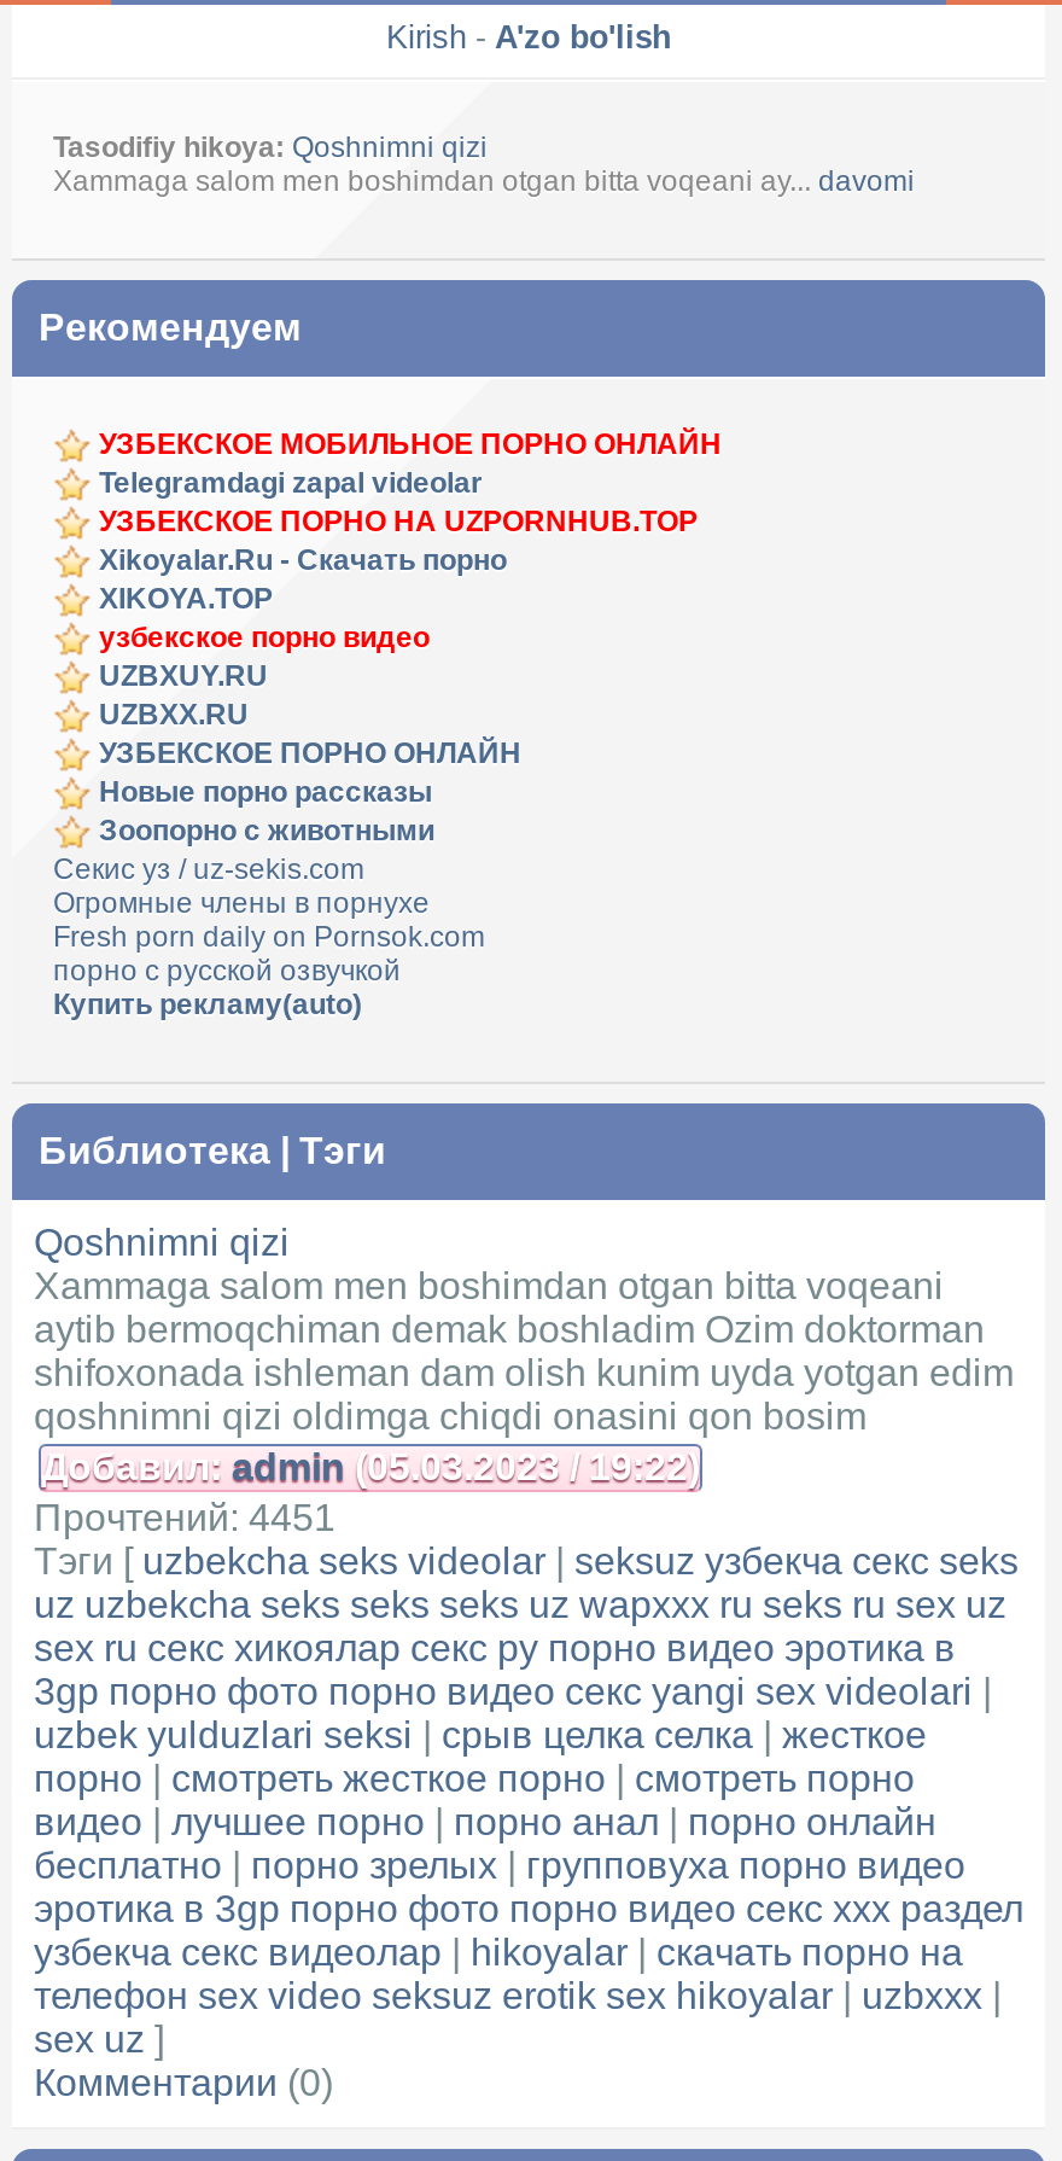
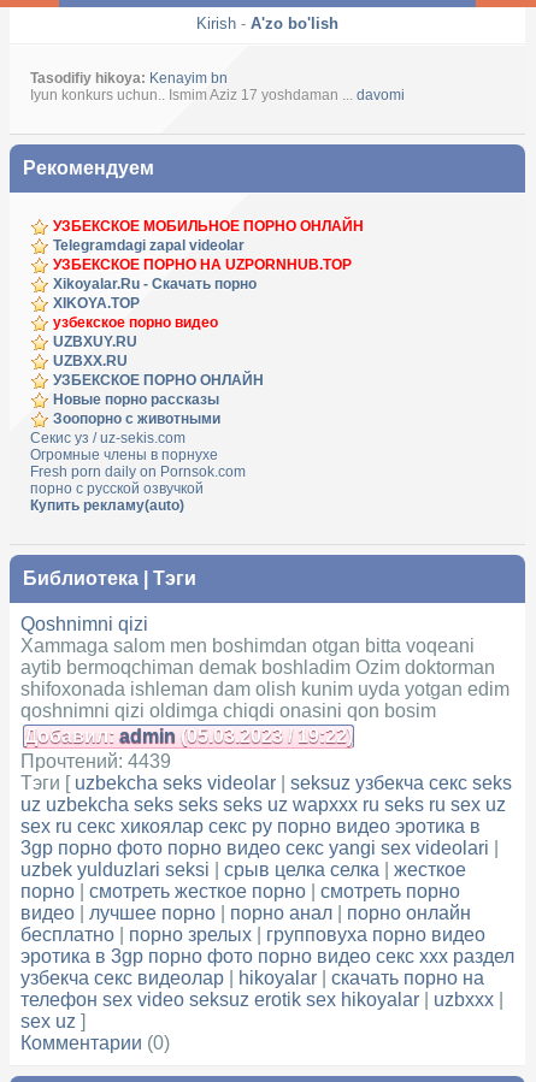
[53,130,488,164] Tasodifiy hikoya: Qoshnimni qizi -> [30,70,228,87] Tasodifiy hikoya: Kenayim bn
[53,164,915,198] Xammaga salom men boshimdan otgan bitta voqeani ay... davomi -> [30,87,405,104] Iyun konkurs uchun.. Ismim Aziz 17 yoshdaman ... davomi
[34,1497,335,1538] Прочтений: 4451 -> [20,751,171,771] Прочтений: 4439

